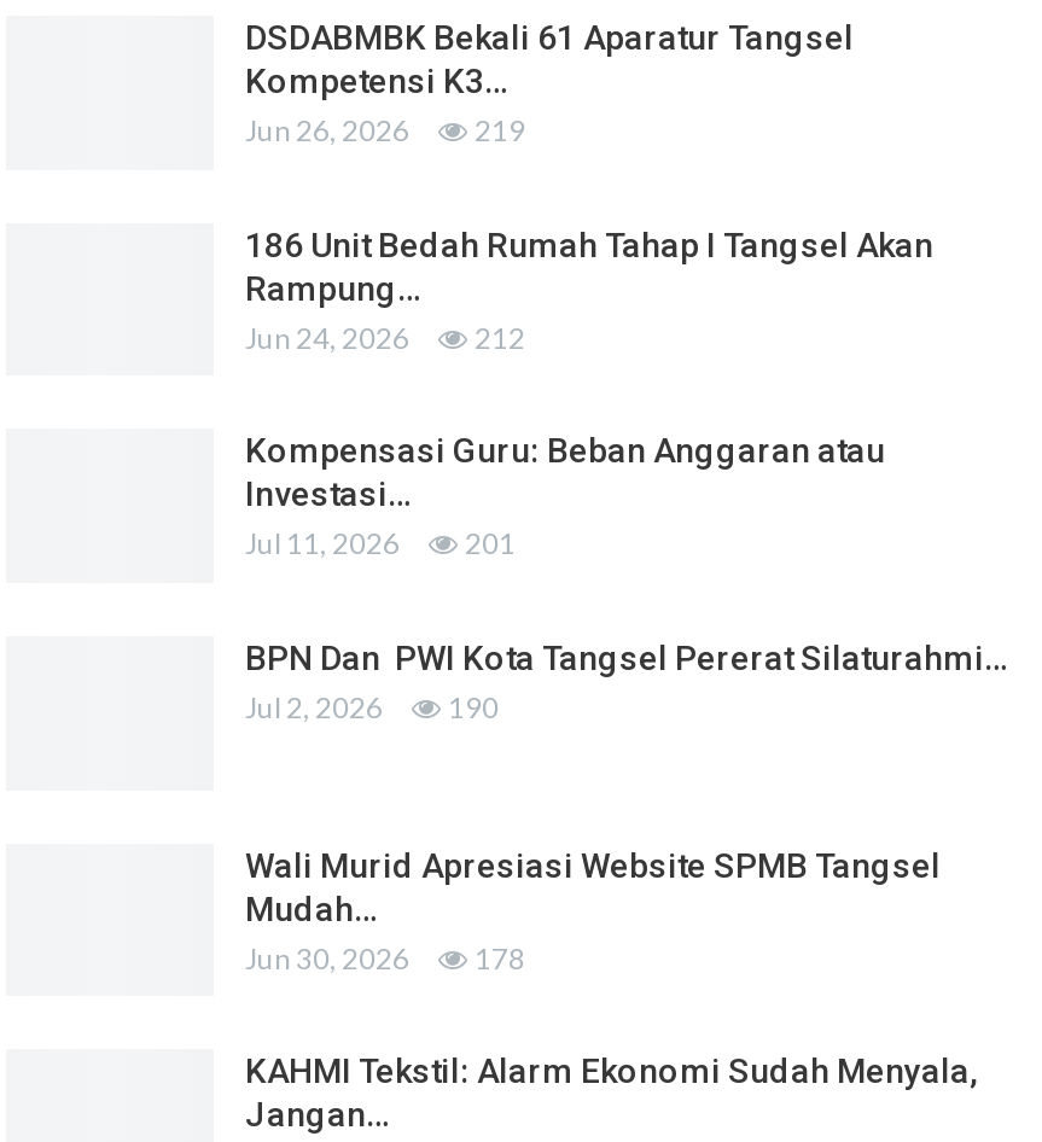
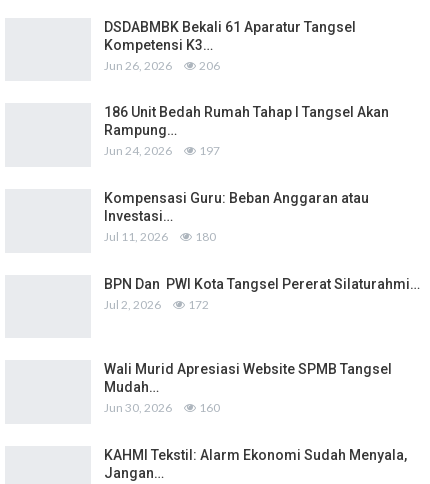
[245,113,525,149] Jun 26, 2026 219 -> [104,58,220,73] Jun 26, 2026 206
[245,320,525,356] Jun 24, 2026 212 -> [104,143,220,158] Jun 24, 2026 197
[245,526,516,563] Jul 11, 2026 201 -> [104,229,216,244] Jul 11, 2026 180
[245,690,499,726] Jul 2, 2026 190 -> [104,297,209,312] Jul 2, 2026 172
[245,940,525,976] Jun 30, 2026 178 -> [104,400,220,415] Jun 30, 2026 160

